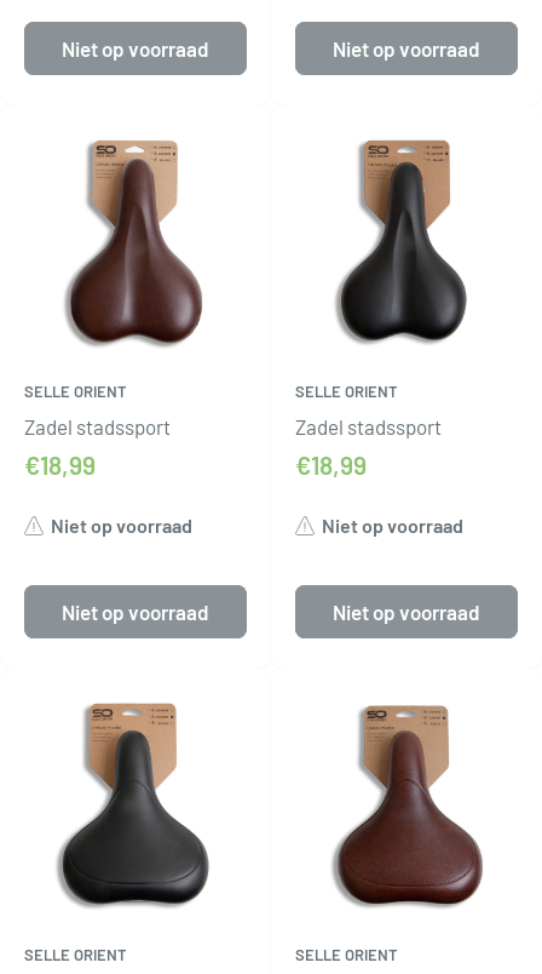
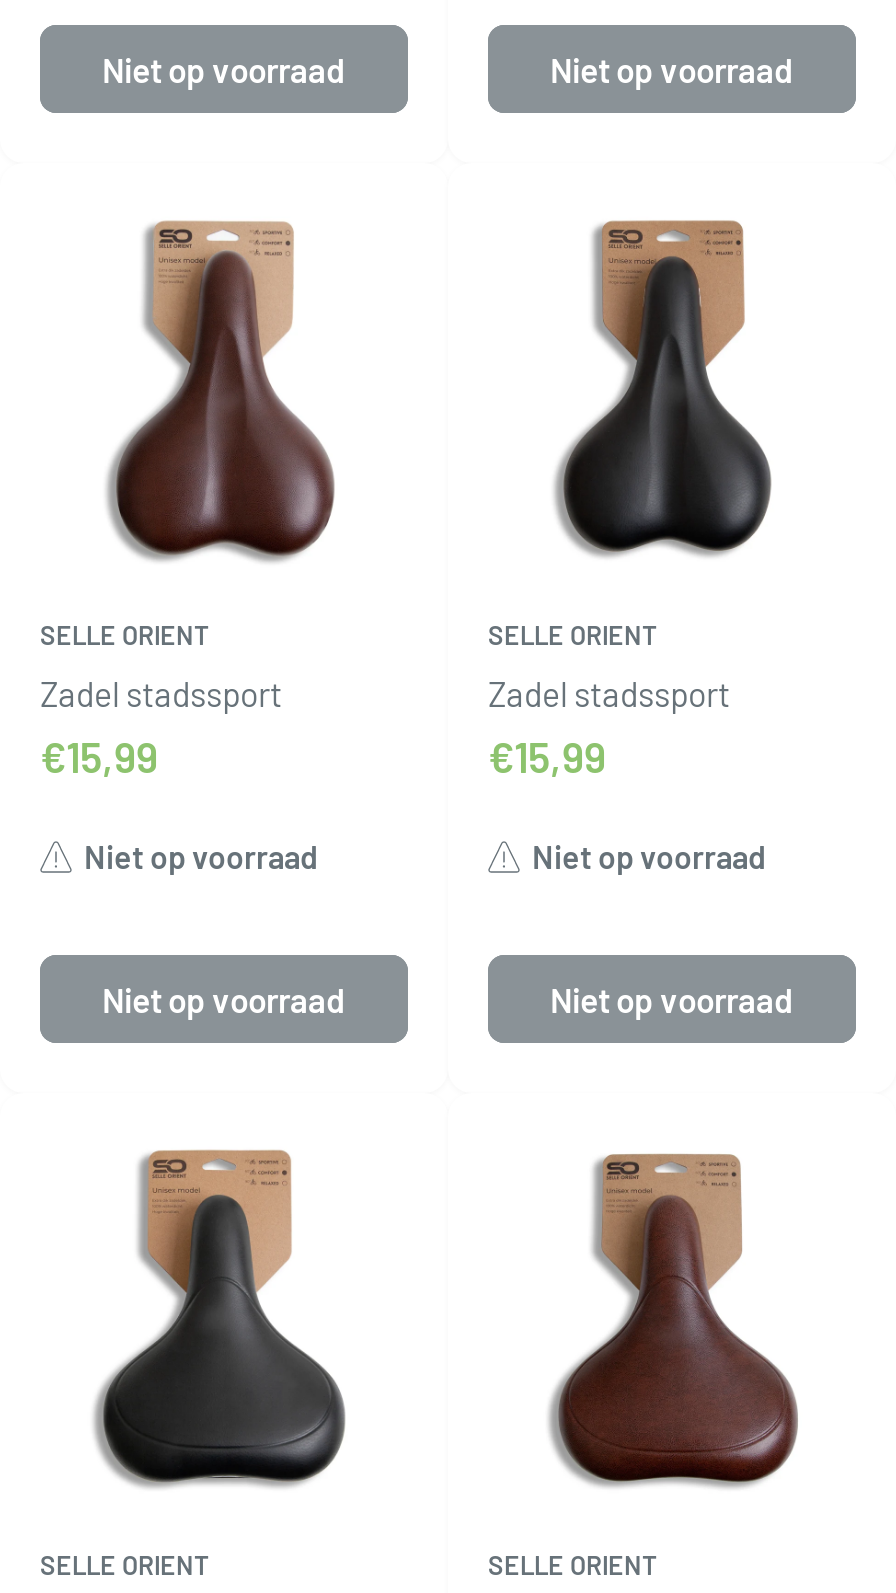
[24,449,96,480] €18,99 -> [40,731,158,781] €15,99
[295,449,367,480] €18,99 -> [488,731,606,781] €15,99

